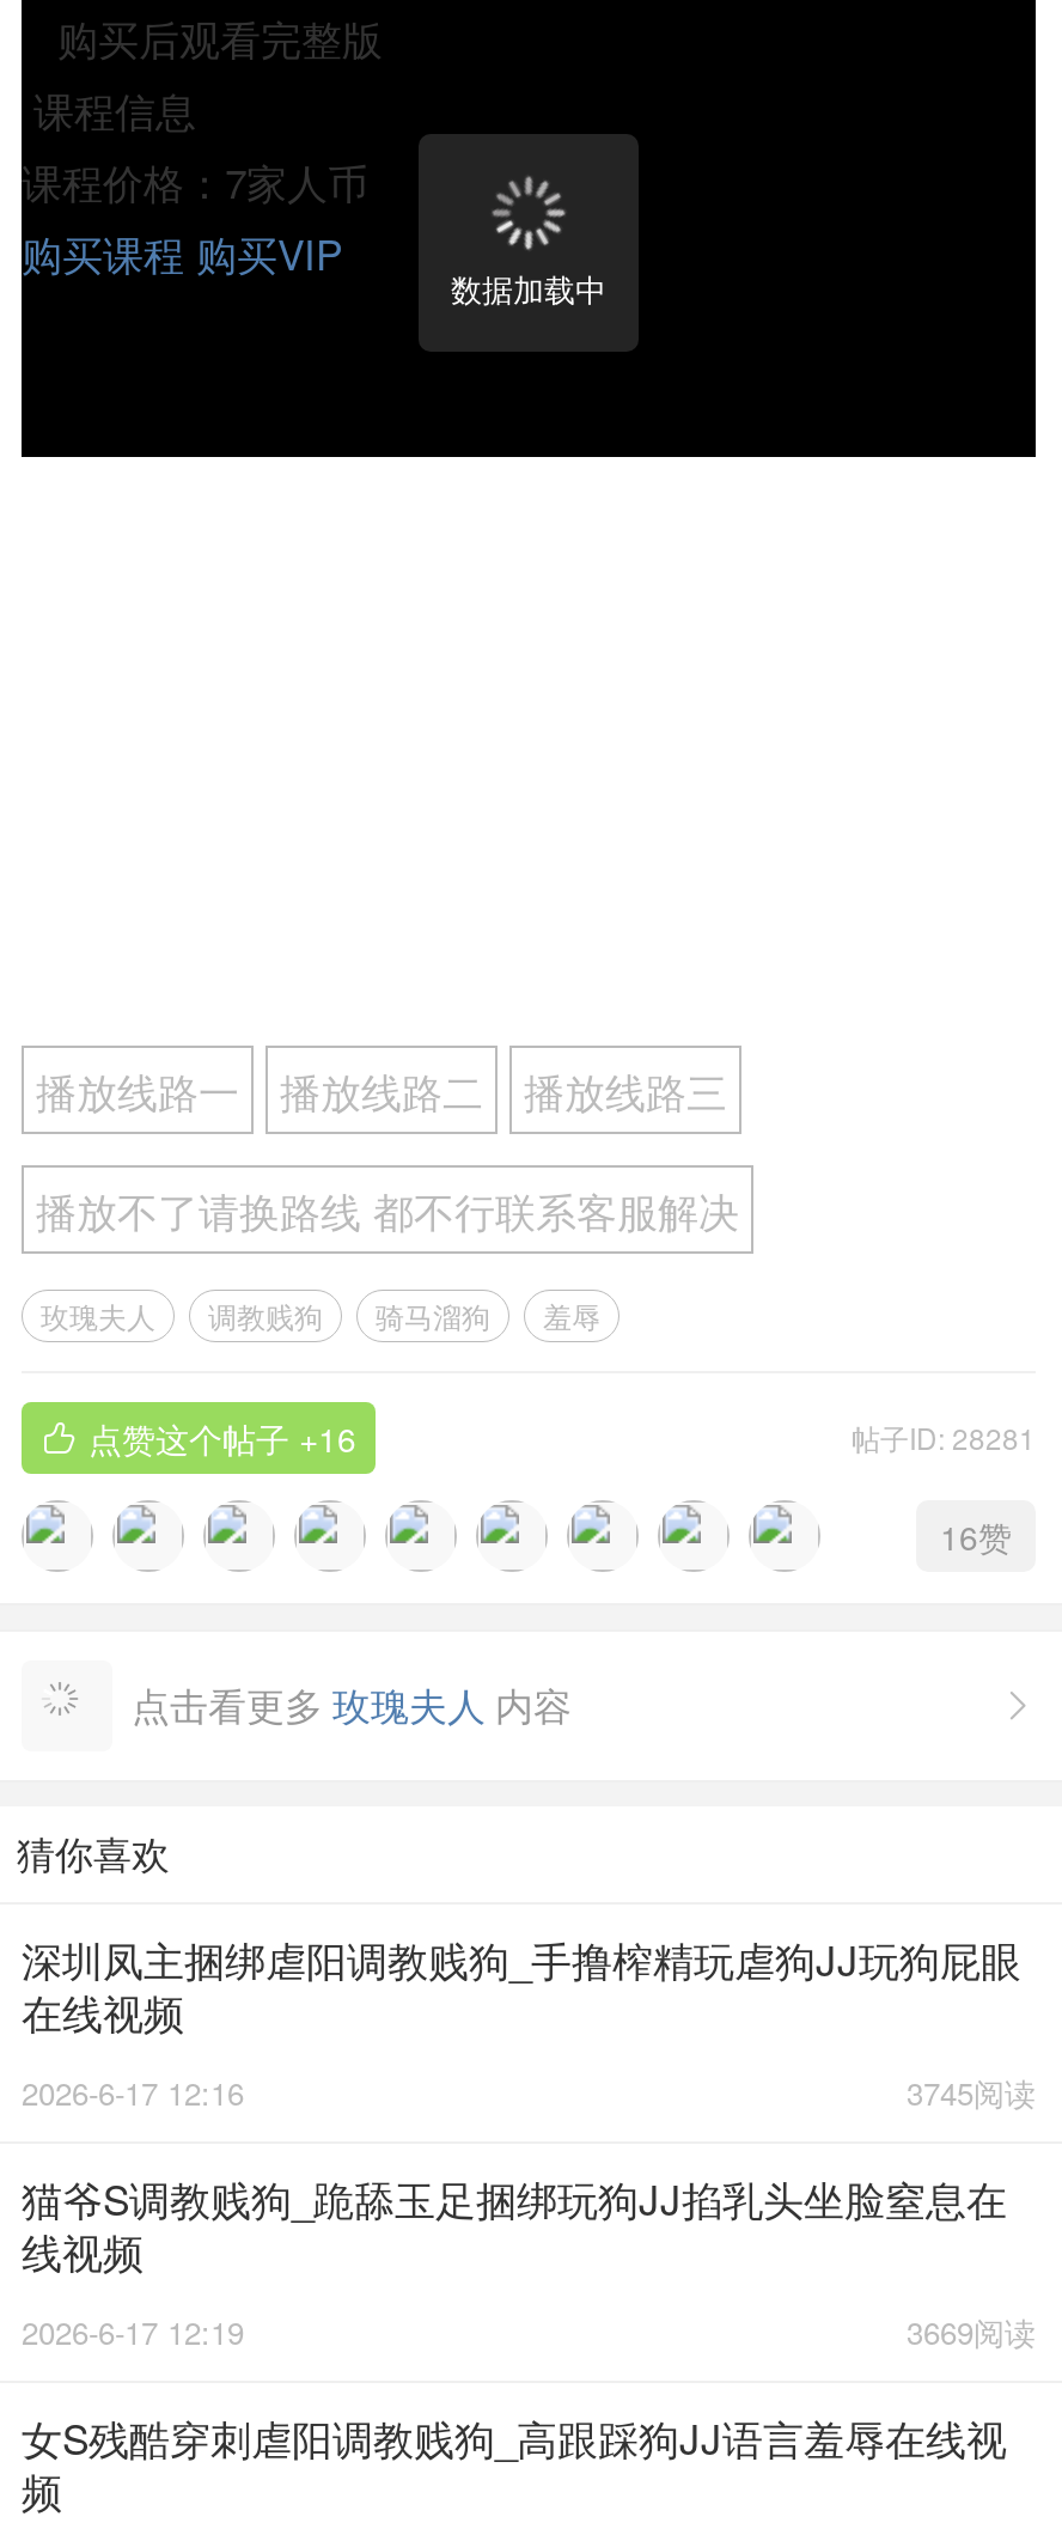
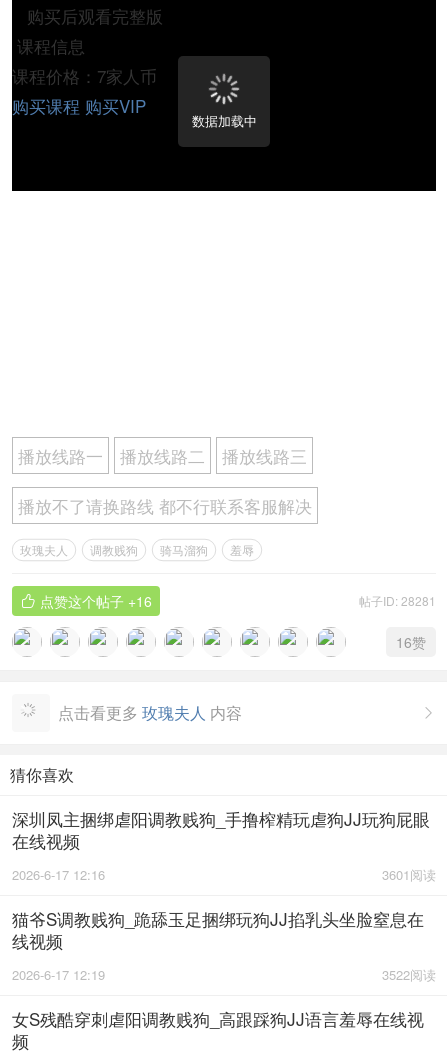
[907,2071,1036,2116] 3745阅读 -> [382,865,436,884] 3601阅读
[907,2310,1036,2355] 3669阅读 -> [382,965,436,984] 3522阅读

